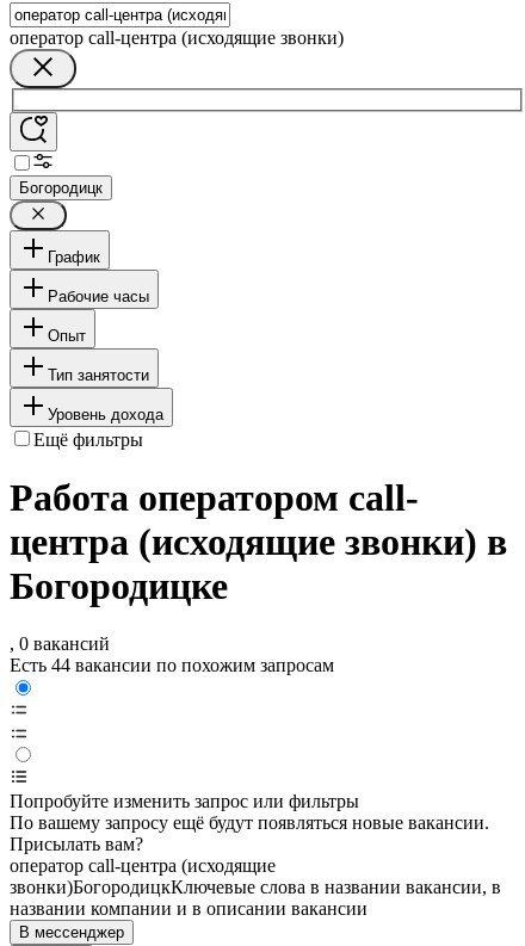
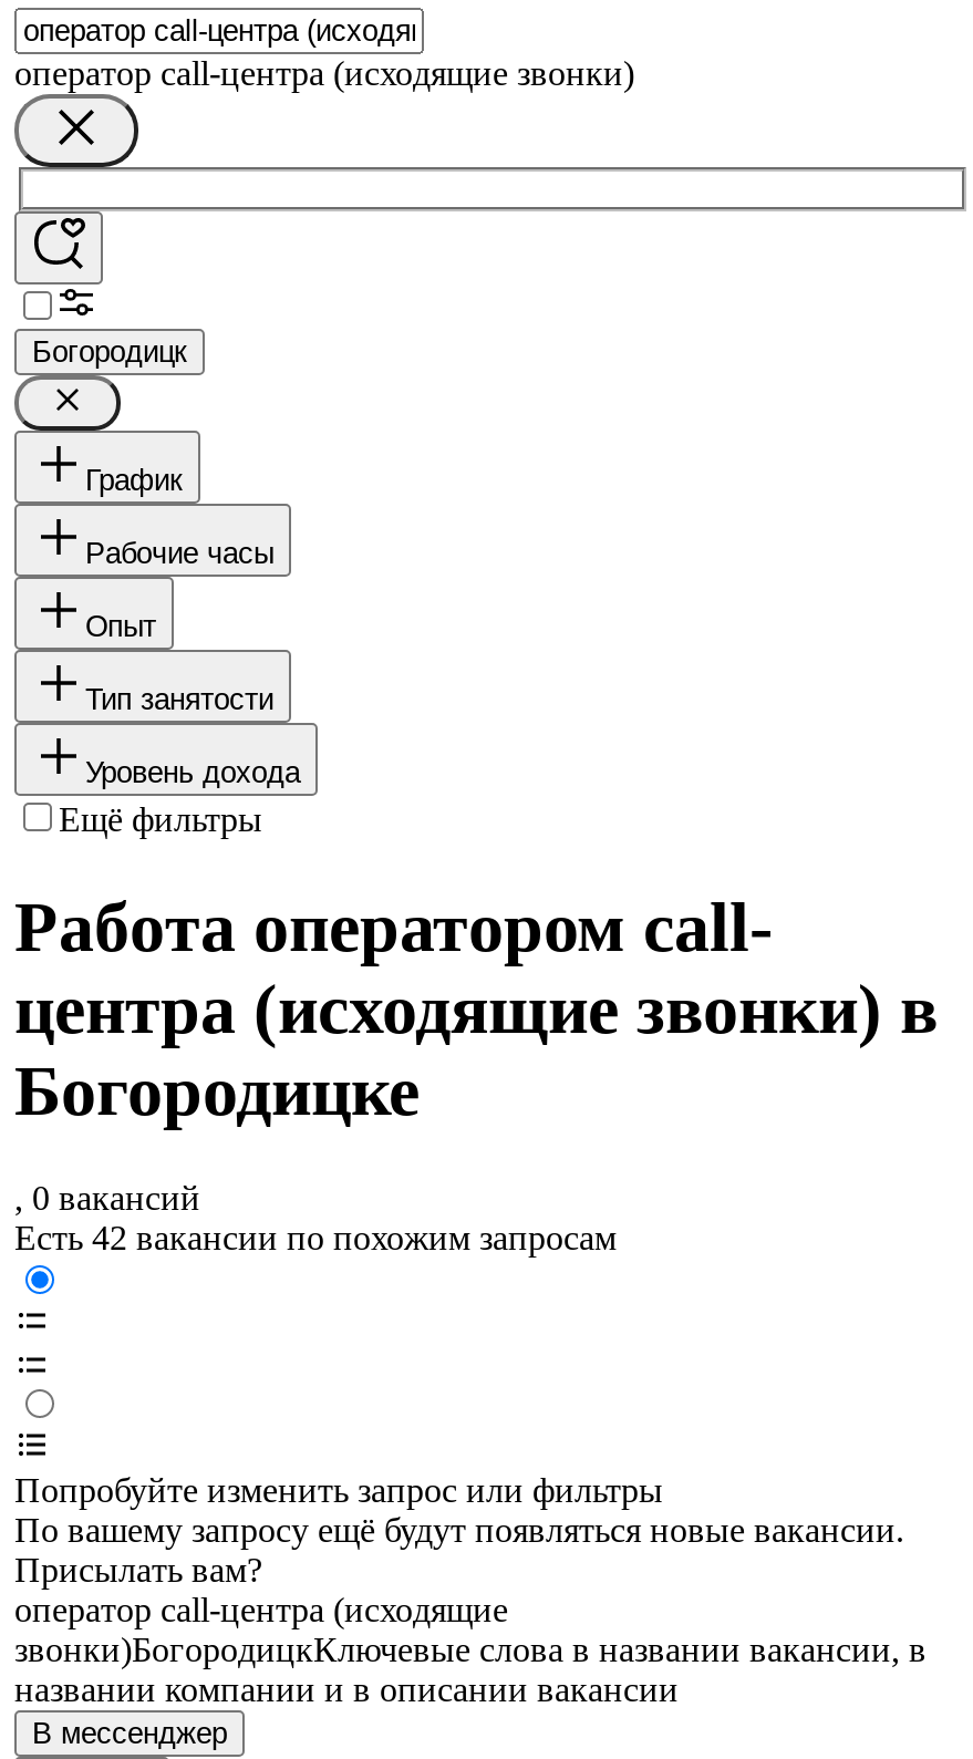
[10,656,334,676] Есть 44 вакансии по похожим запросам -> [14,1220,617,1258] Есть 42 вакансии по похожим запросам

